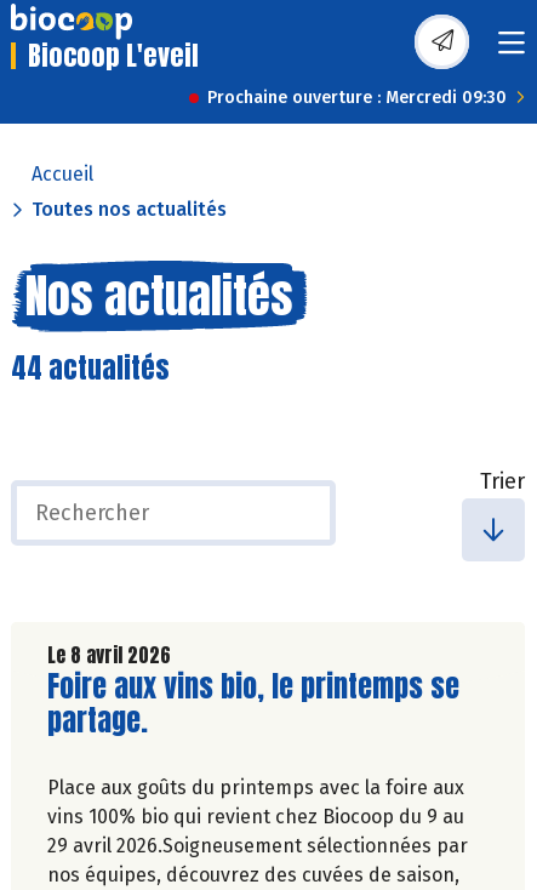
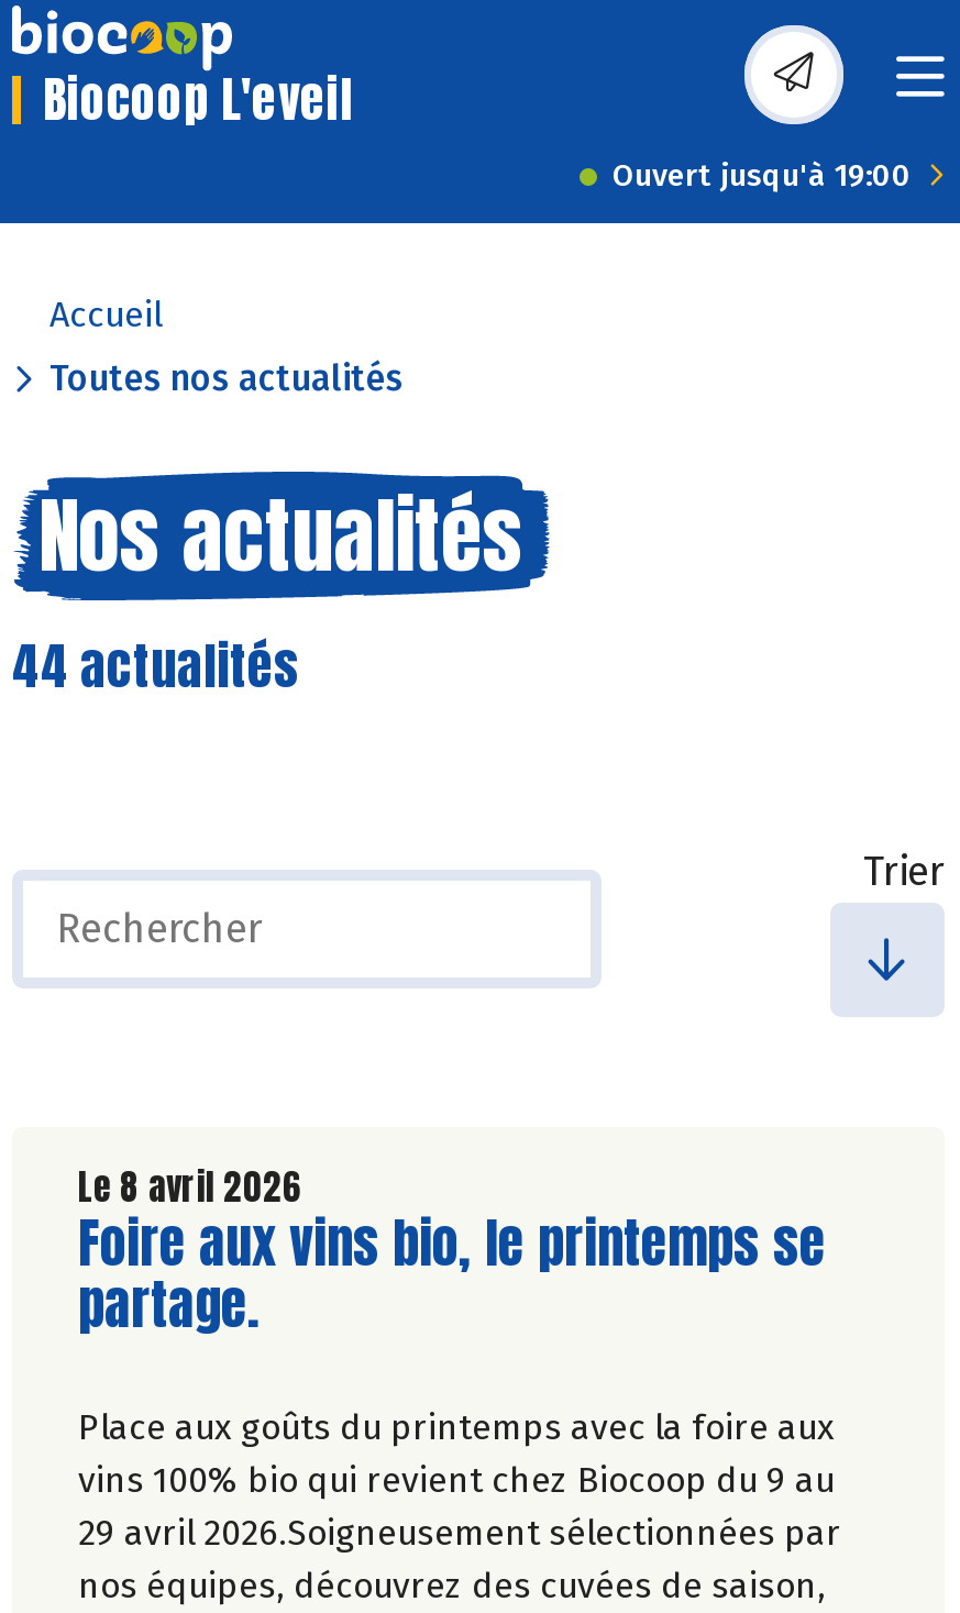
[207,87,507,108] Prochaine ouverture : Mercredi 09:30 -> [613,157,912,195] Ouvert jusqu'à 19:00

